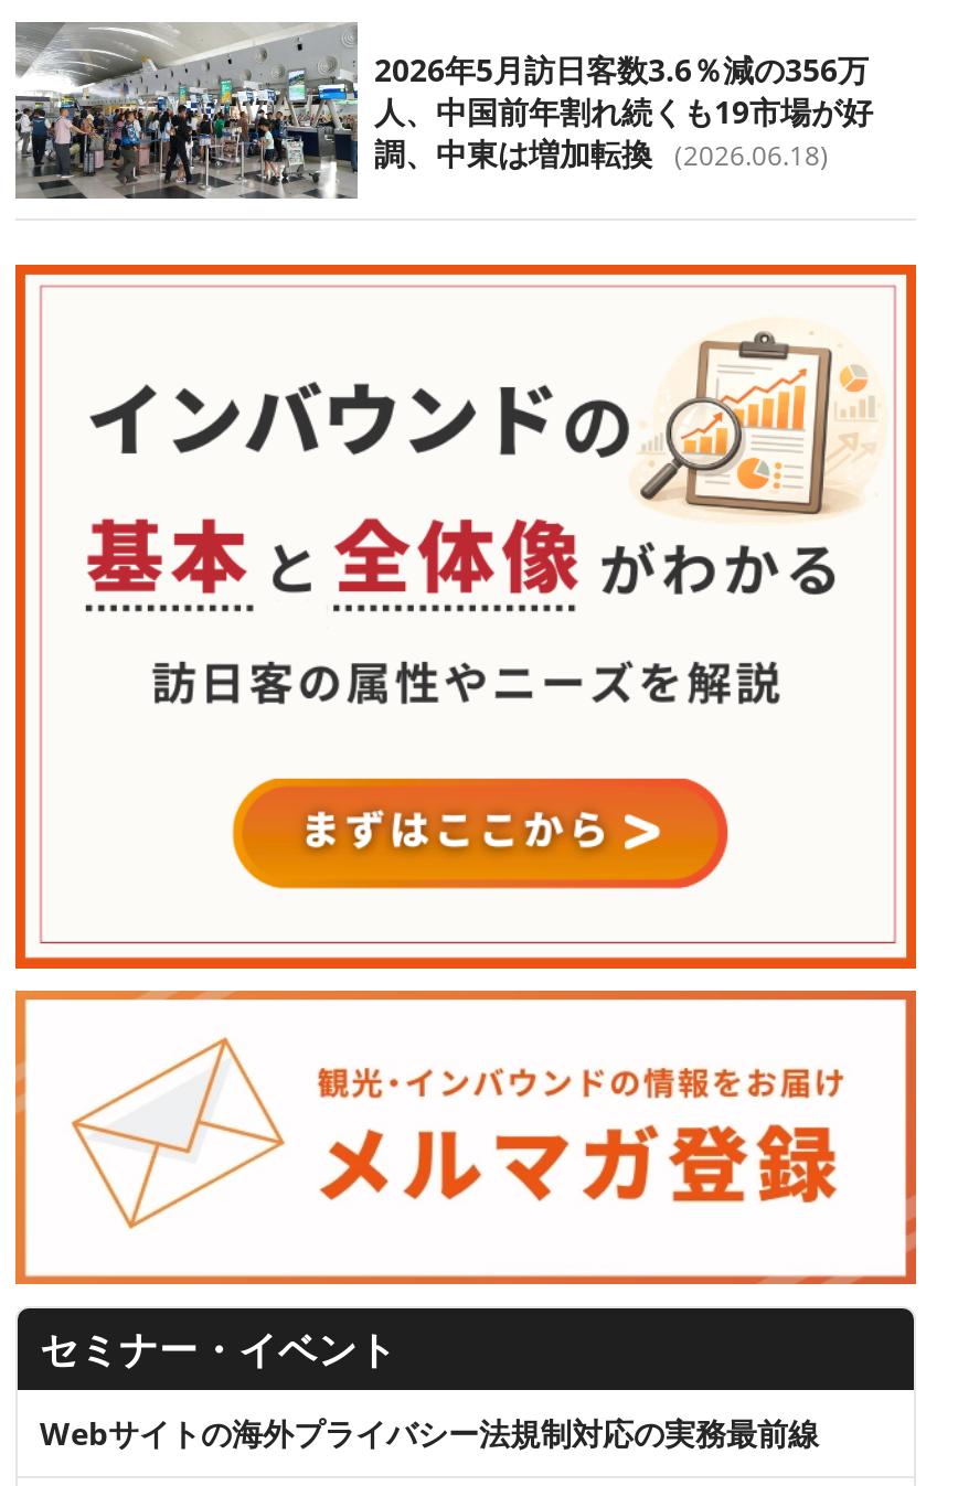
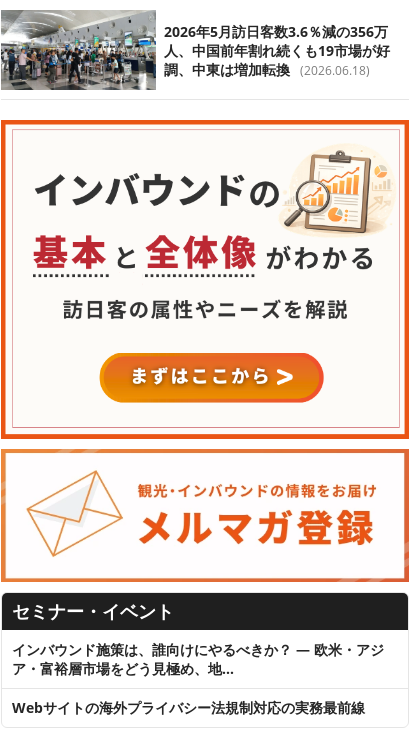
none -> [12,640,384,678] インバウンド施策は、誰向けにやるべきか？ ― 欧米・アジ | ア・富裕層市場をどう見極め、地…

